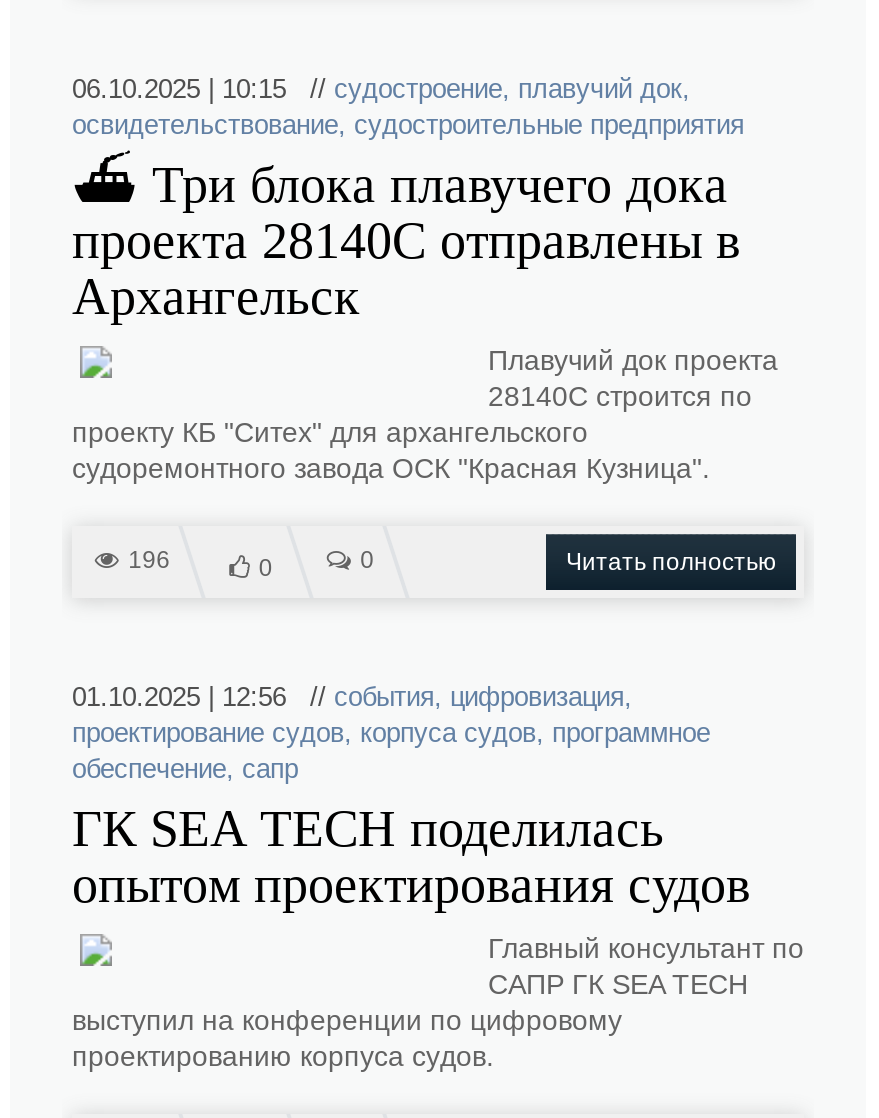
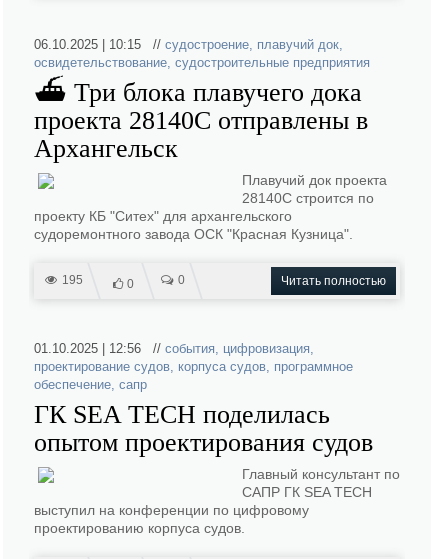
[122,546,170,574] 196 -> [59,273,83,287] 195

